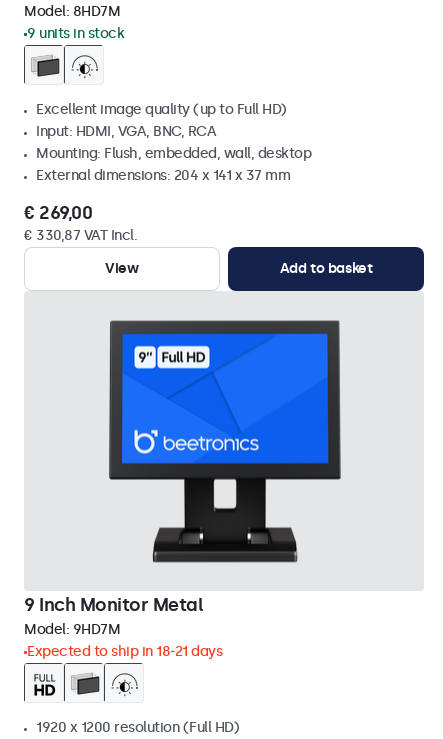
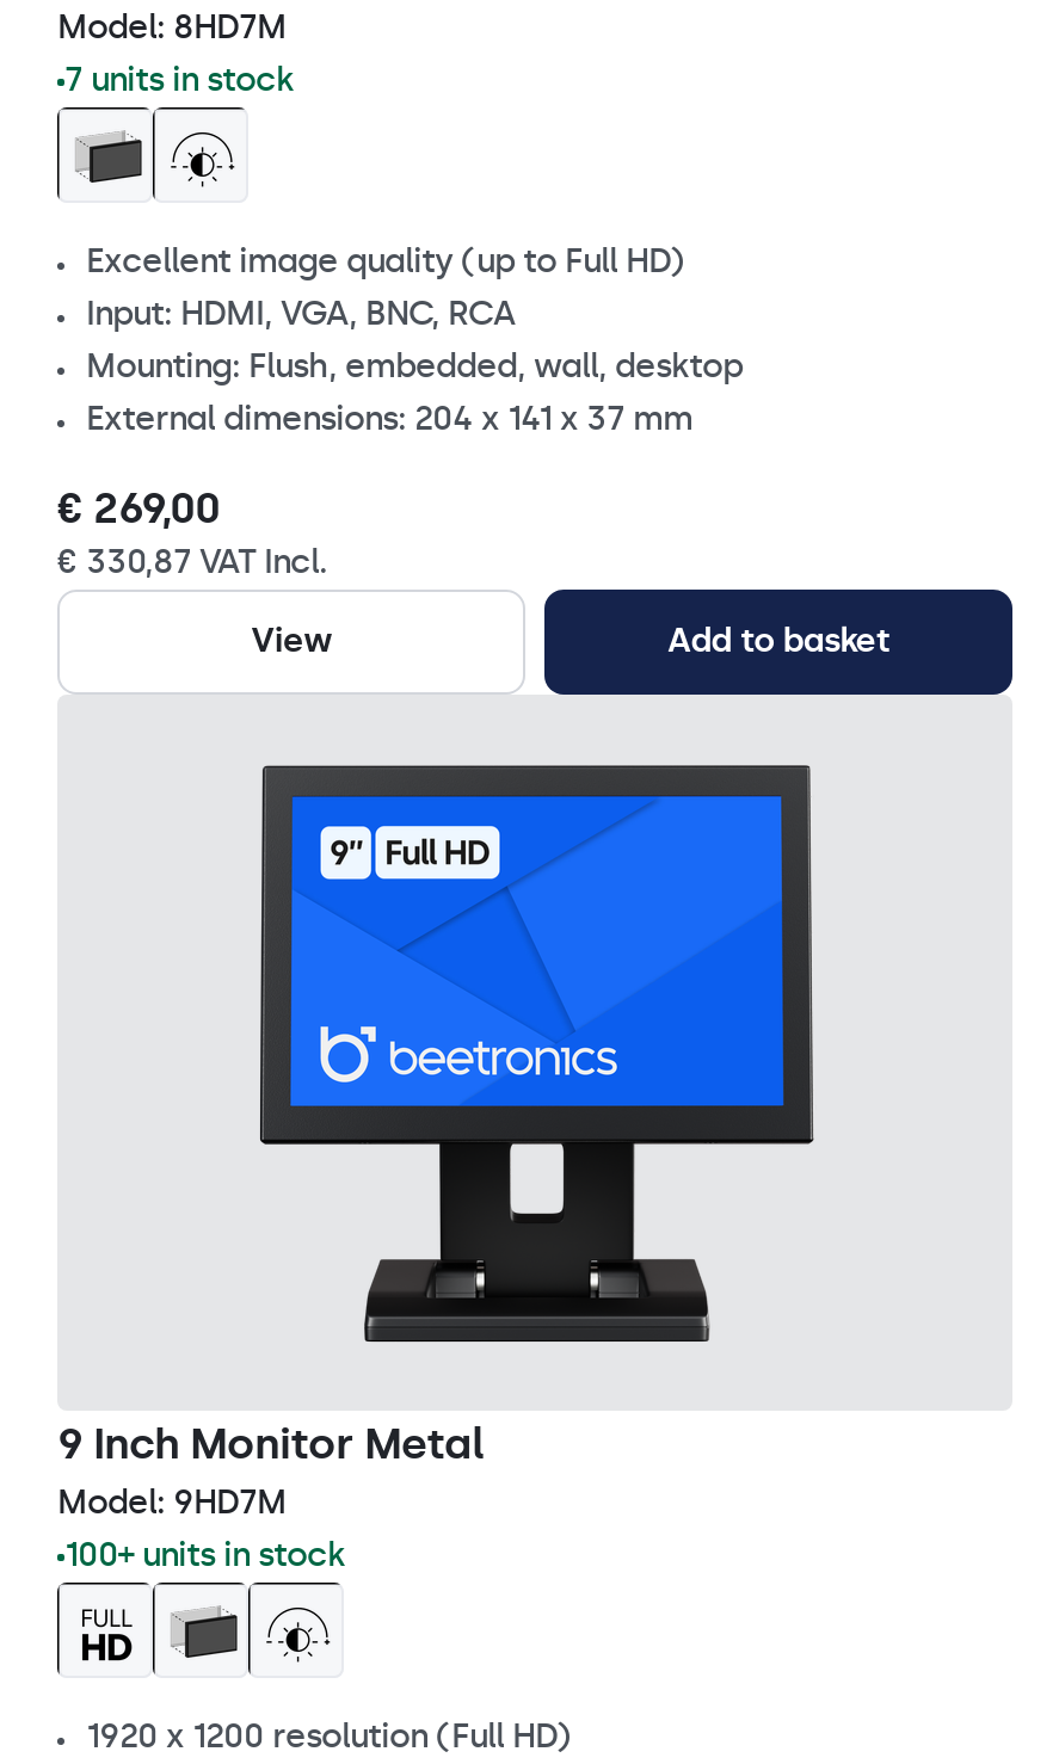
[27,25,124,42] 9 units in stock -> [64,60,294,100] 7 units in stock
[27,643,222,660] Expected to ship in 18-21 days -> [64,1535,345,1575] 100+ units in stock

